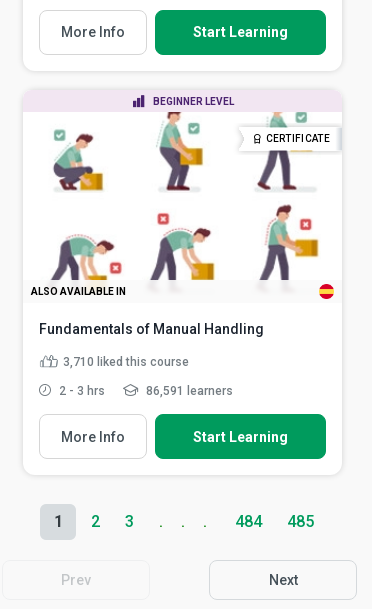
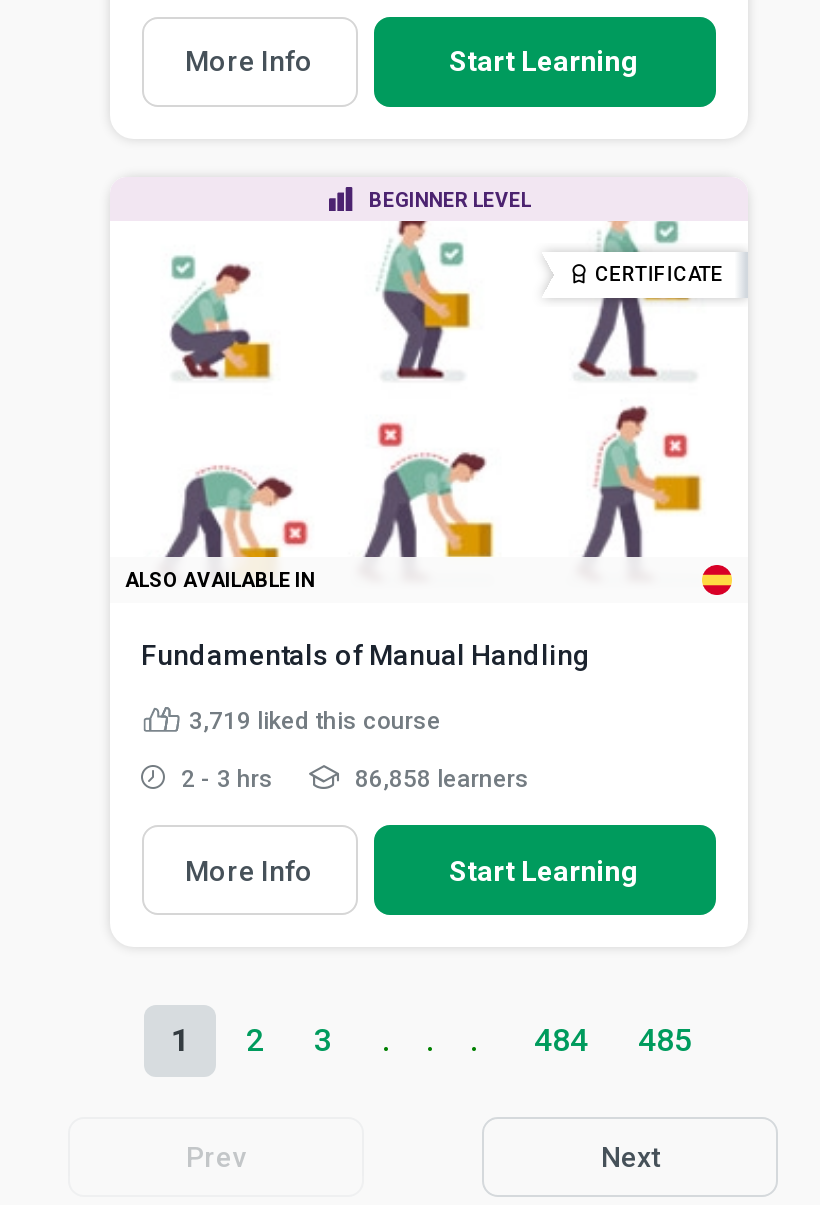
[62,355,188,369] 3,710 liked this course -> [189,707,441,735] 3,719 liked this course
[142,384,232,398] 86,591 learners -> [349,765,529,793] 86,858 learners

